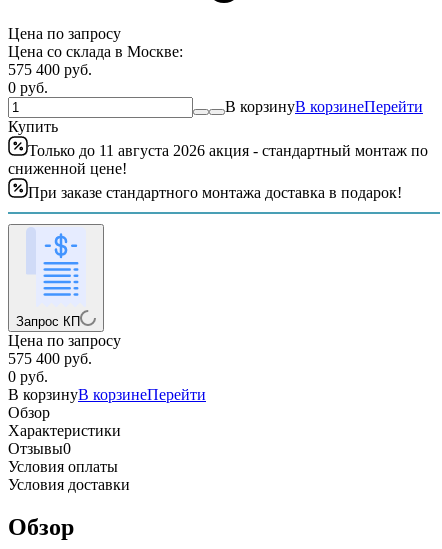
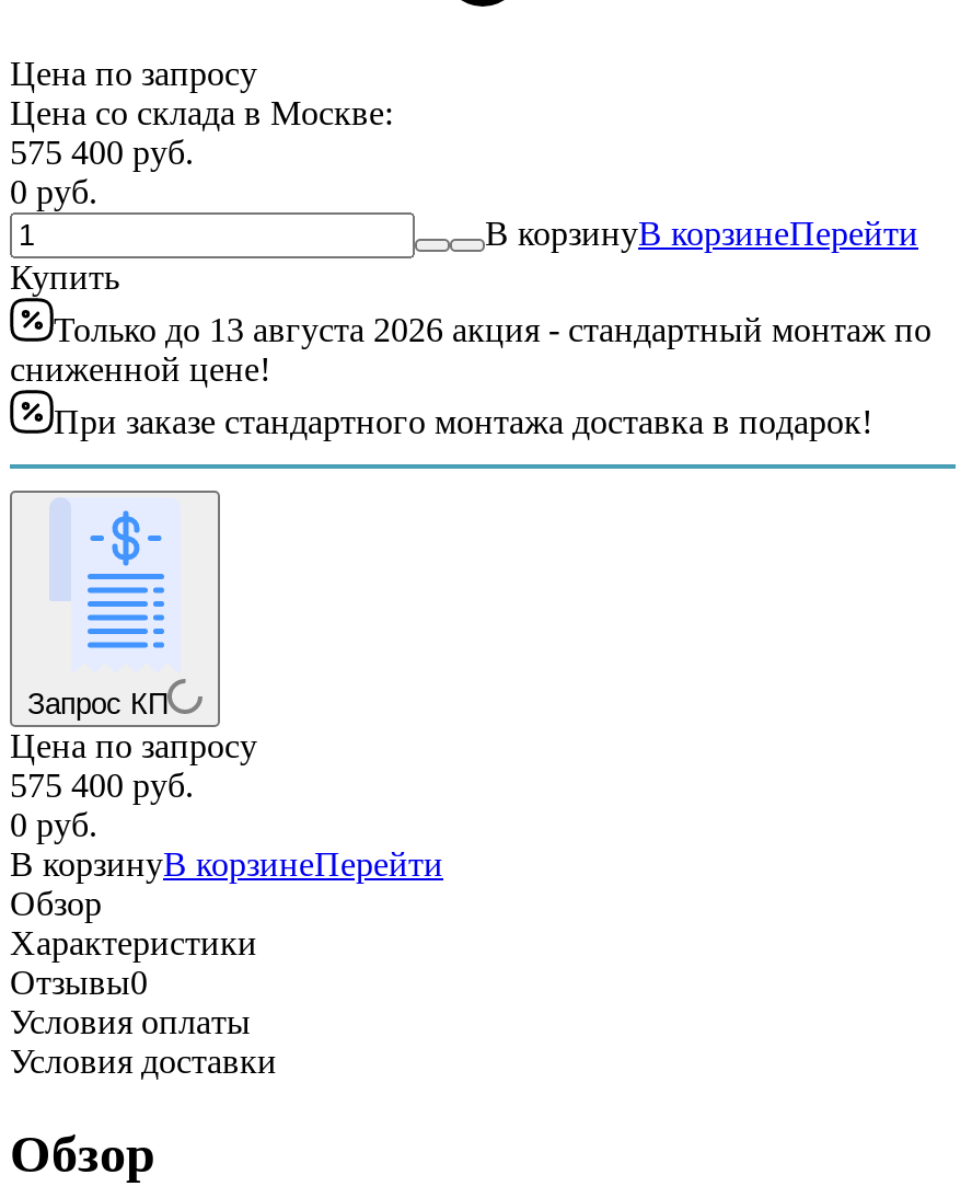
[28,142,428,159] Только до 11 августа 2026 акция - стандартный монтаж по -> [54,311,931,348] Только до 13 августа 2026 акция - стандартный монтаж по

